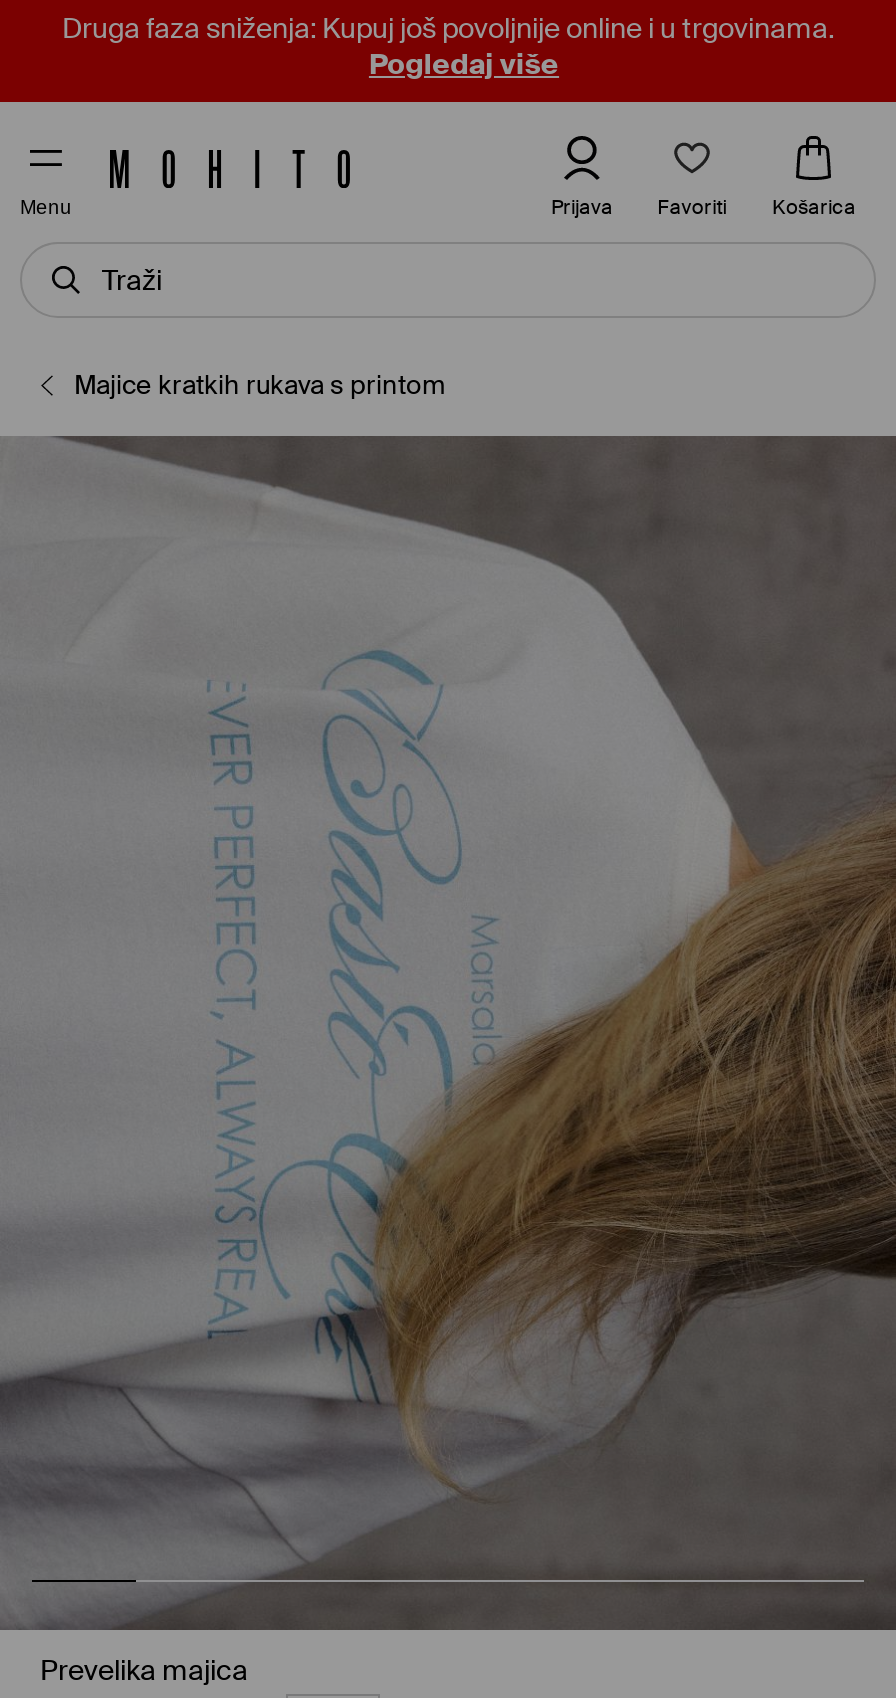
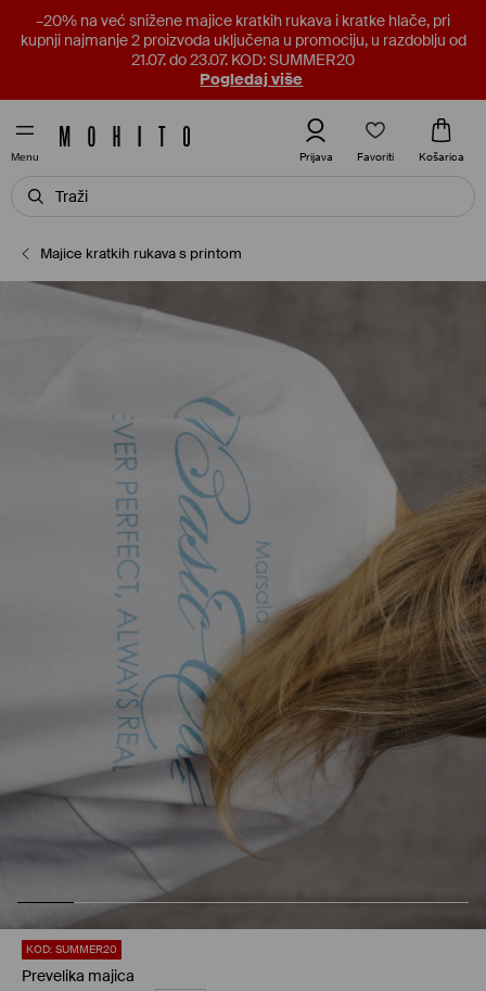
[62,10,834,46] Druga faza sniženja: Kupuj još povoljnije online i u trgovinama. -> [20,11,466,69] –20% na već snižene majice kratkih rukava i kratke hlače, pri | kupnji najmanje 2 proizvoda uključena u promociju, u razdoblju od | 21.07. do 23.07. KOD: SUMMER20
none -> [26,942,117,957] KOD: SUMMER20

